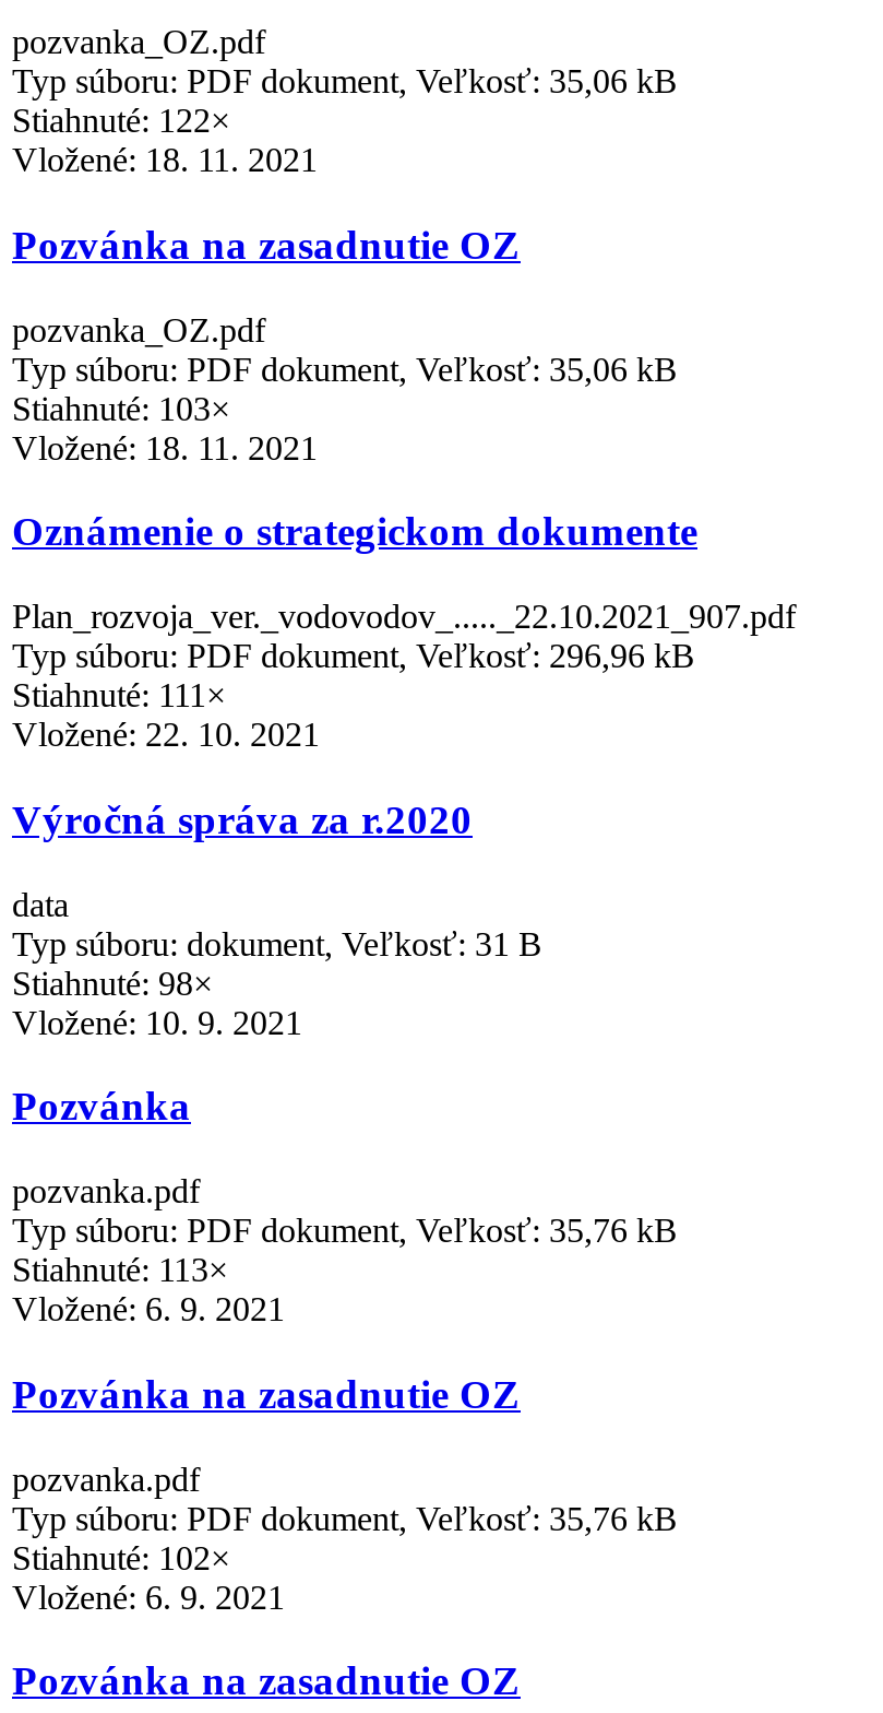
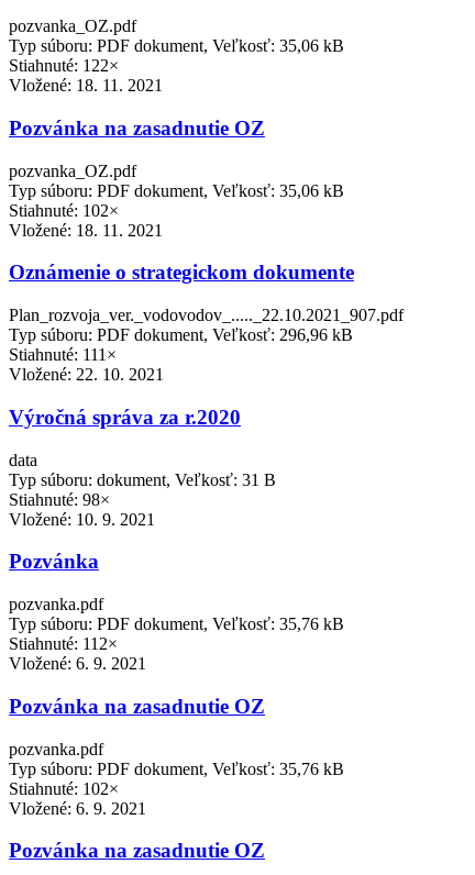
[12,390,230,427] Stiahnuté: 103× -> [9,201,119,220] Stiahnuté: 102×
[12,1251,228,1288] Stiahnuté: 113× -> [9,634,118,653] Stiahnuté: 112×

